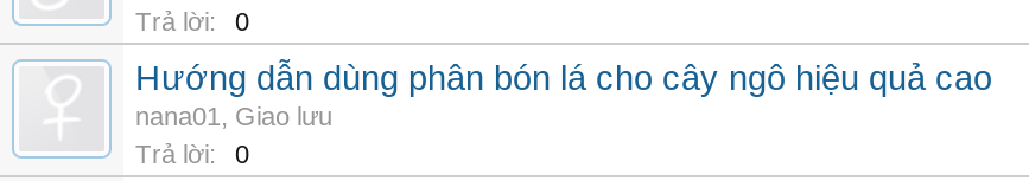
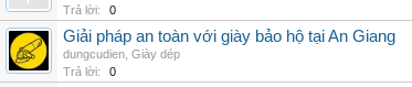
none -> [8,30,50,72] [image]
[135,59,992,130] Hướng dẫn dùng phân bón lá cho cây ngô hiệu quả cao | nana01, Giao lưu -> [63,28,395,61] Giải pháp an toàn với giày bảo hộ tại An Giang | dungcudien, Giày dép

